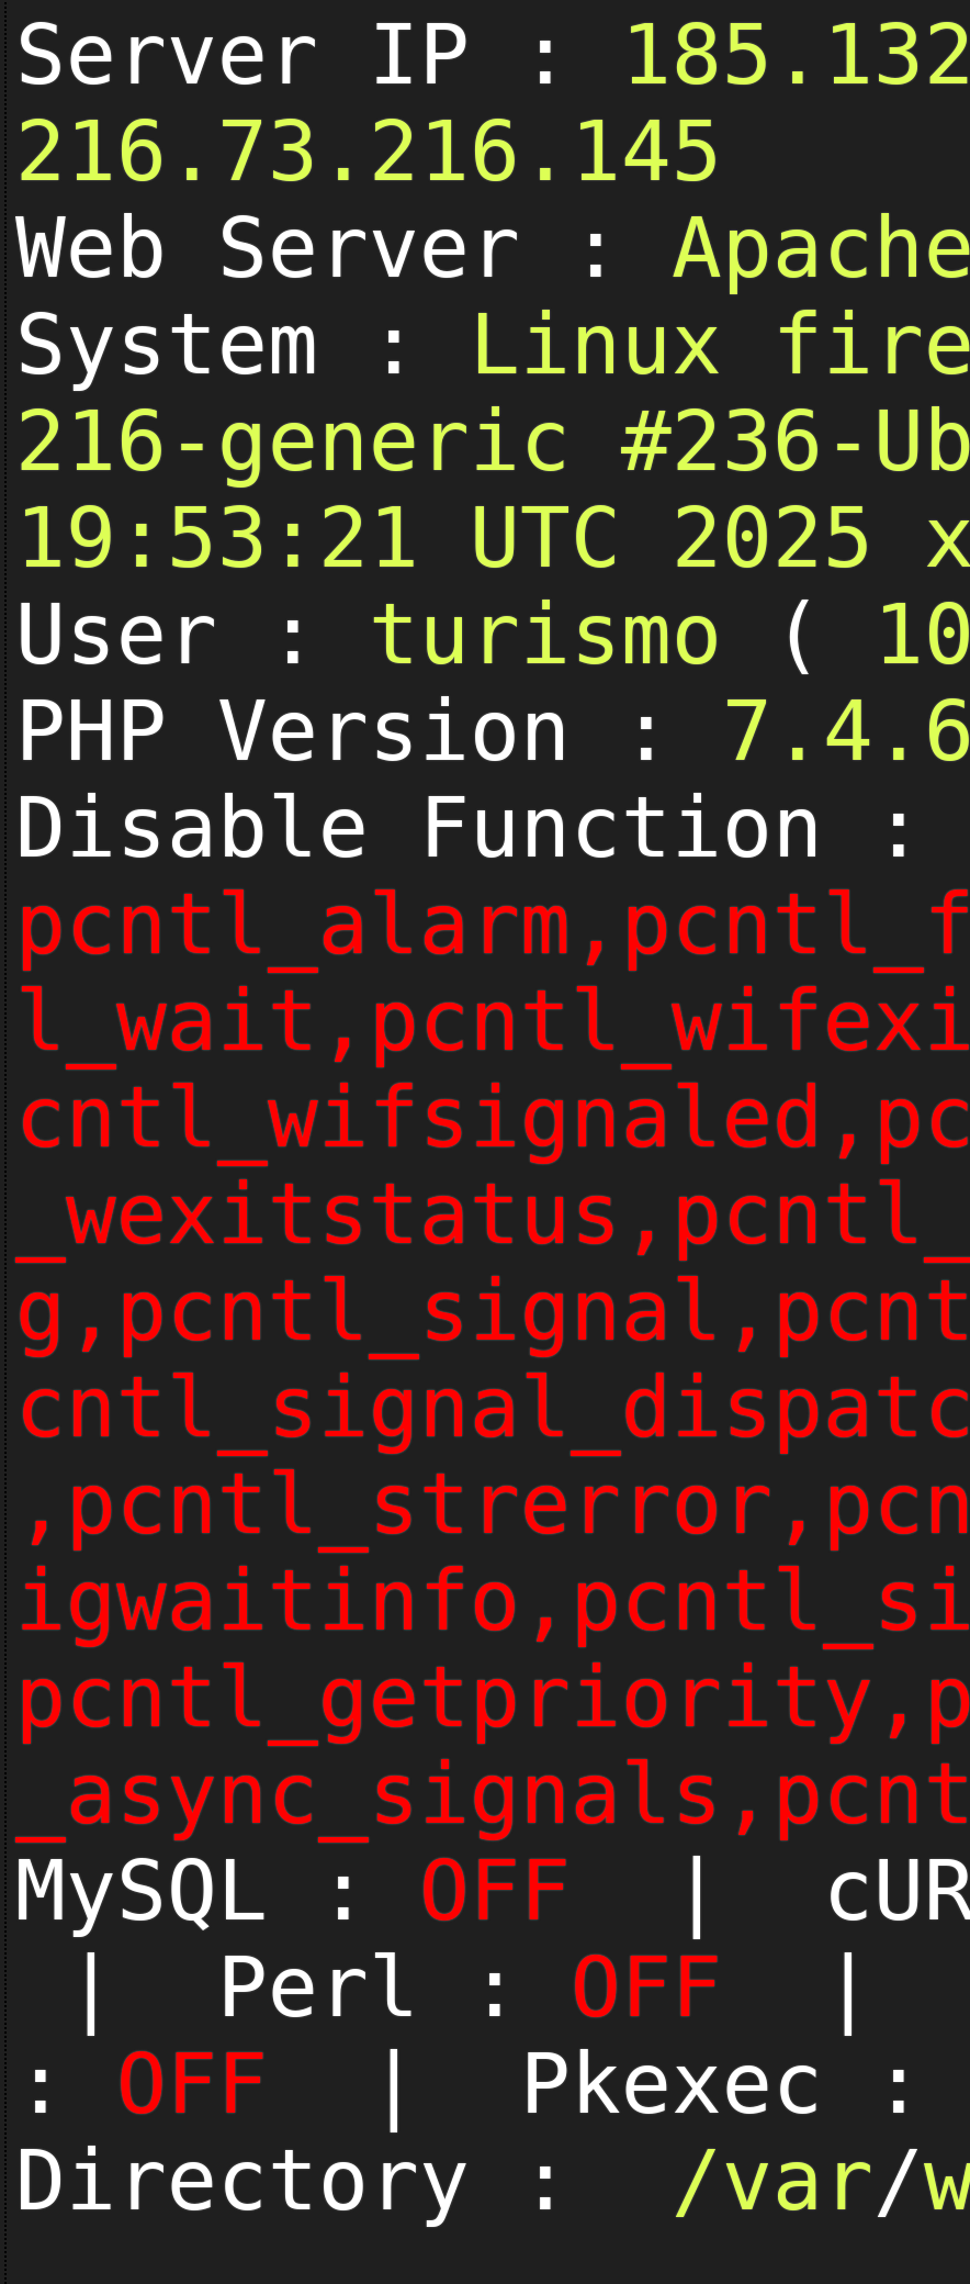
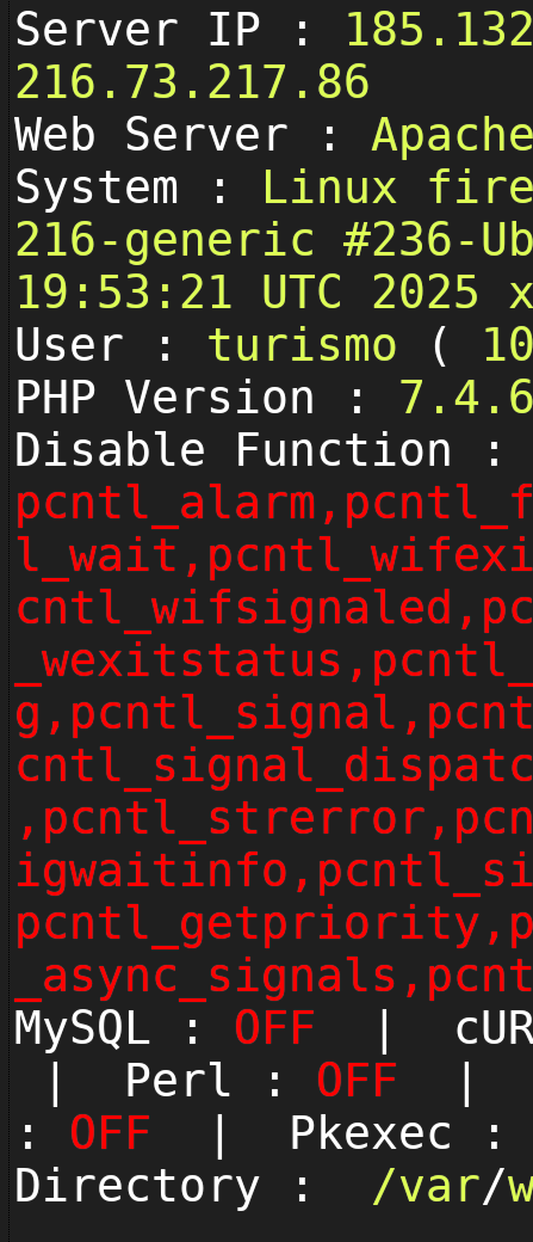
[15,103,722,200] 216.73.216.145 -> [14,56,371,109] 216.73.217.86

